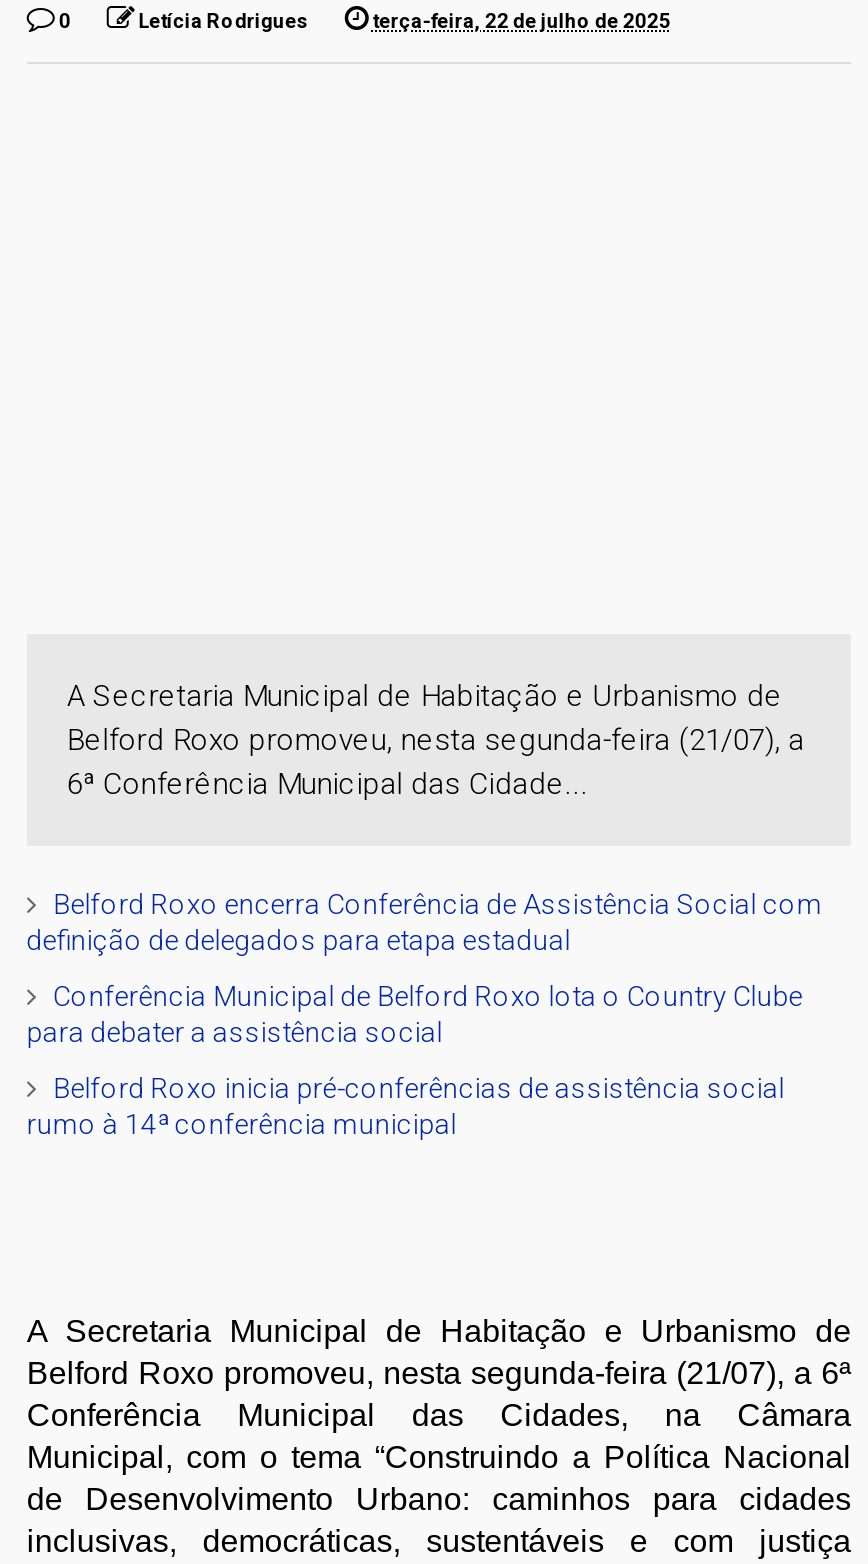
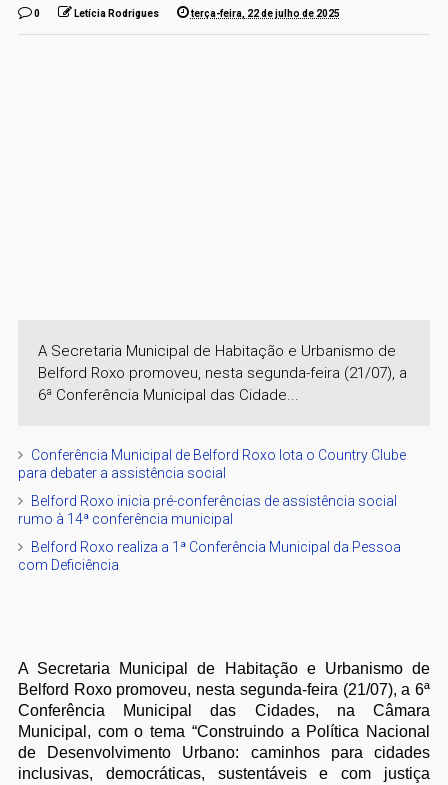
[27,888,823,956] Belford Roxo encerra Conferência de Assistência Social com | definição de delegados para etapa estadual -> none
moved [27,980,803,1140] -> [18,447,406,527]: Conferência Municipal de Belford Roxo lota o Country Clube | para debater a assistência social | Belford Roxo inicia pré-conferências de assistência social | rumo à 14ª conferência municipal
none -> [18,539,401,573] Belford Roxo realiza a 1ª Conferência Municipal da Pessoa | com Deficiência

